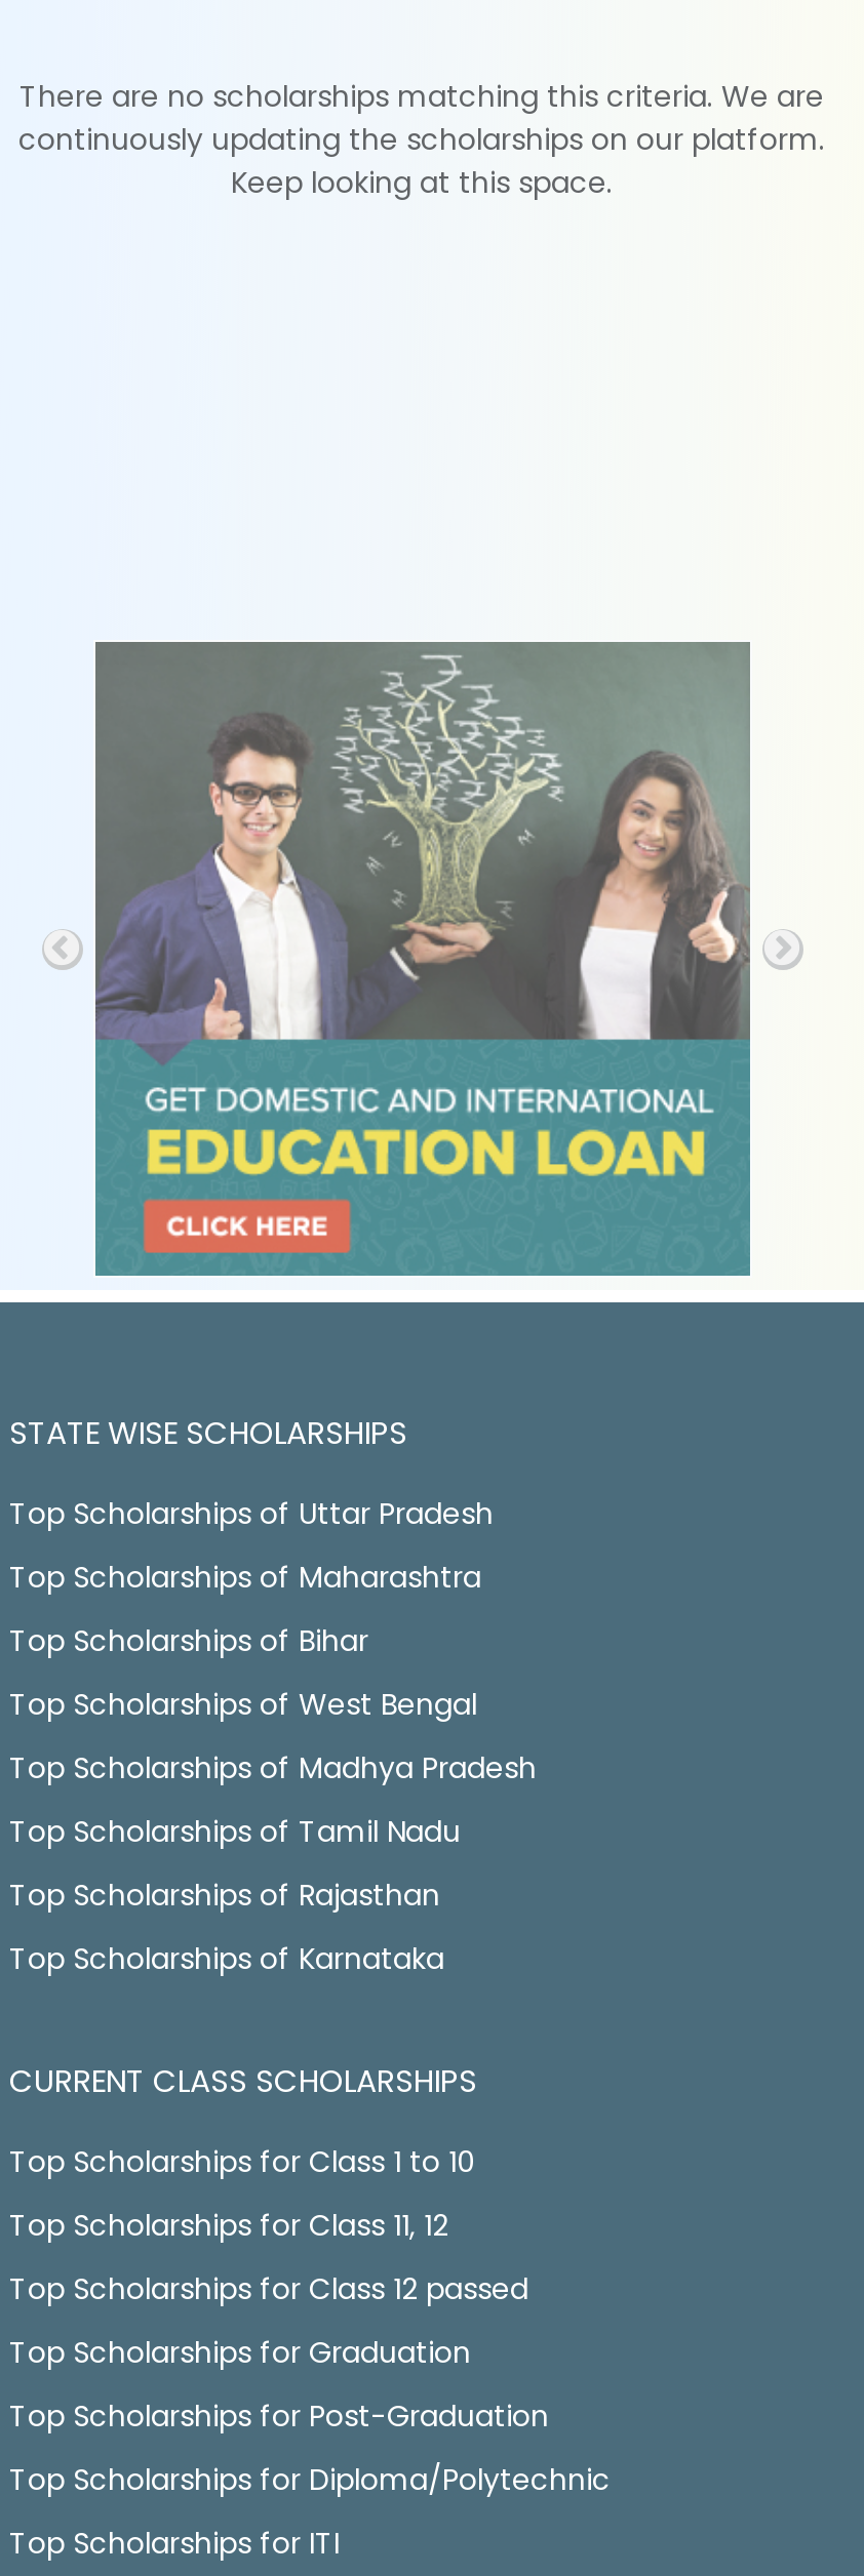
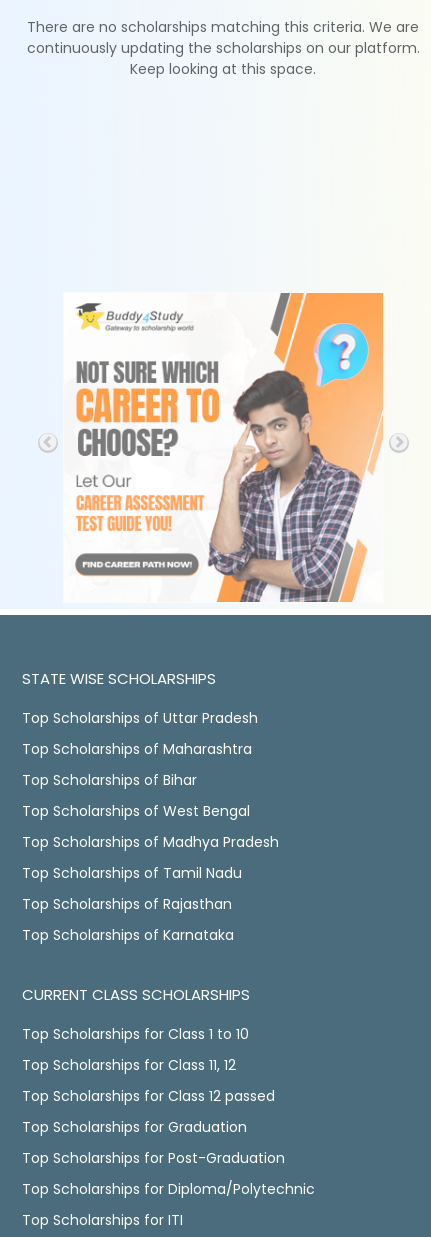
[93,640,752,1278] [image] -> [64,292,384,603] [image]

